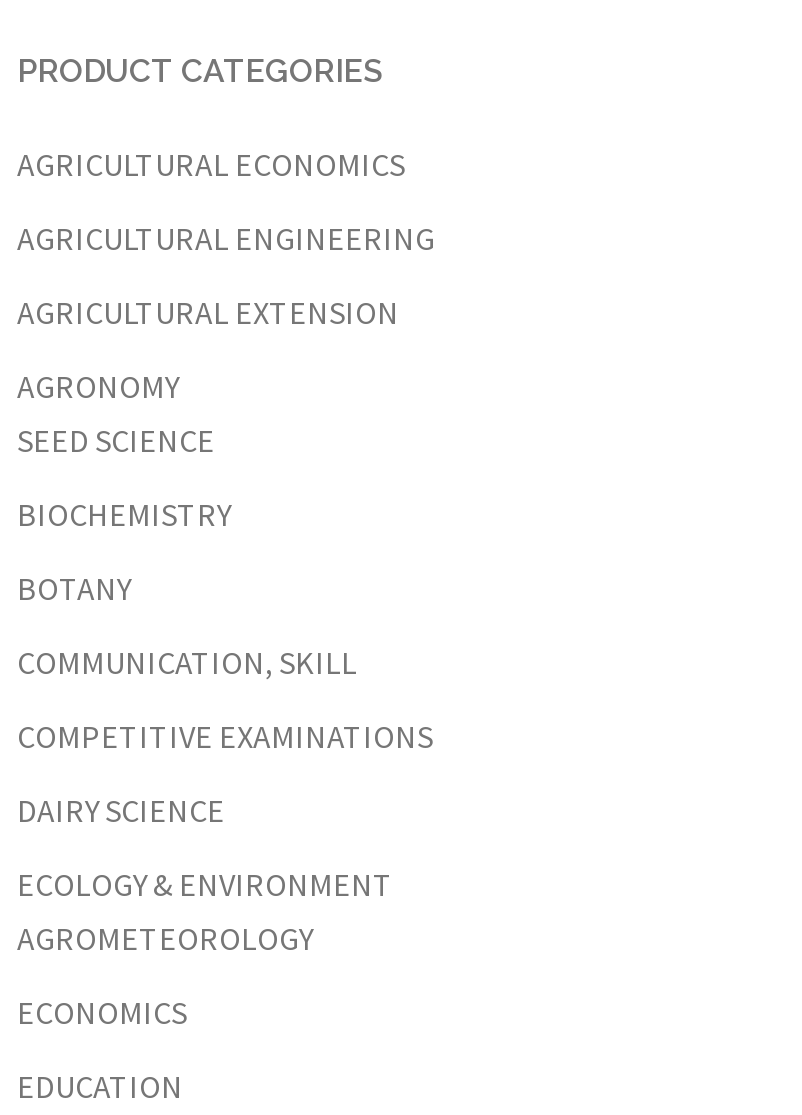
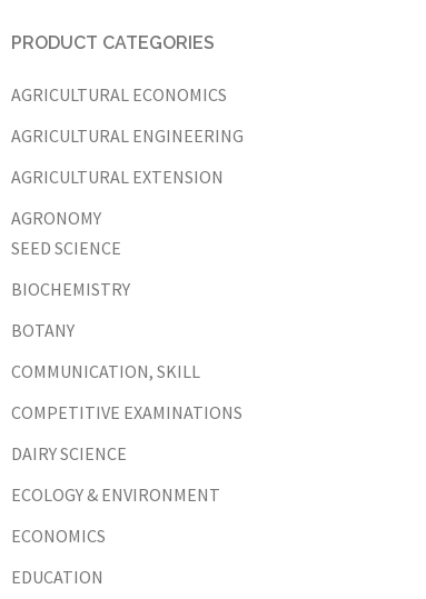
[17,917,313,957] AGROMETEOROLOGY -> none

